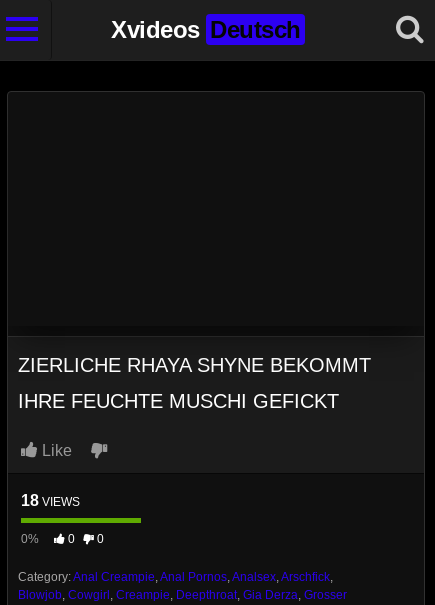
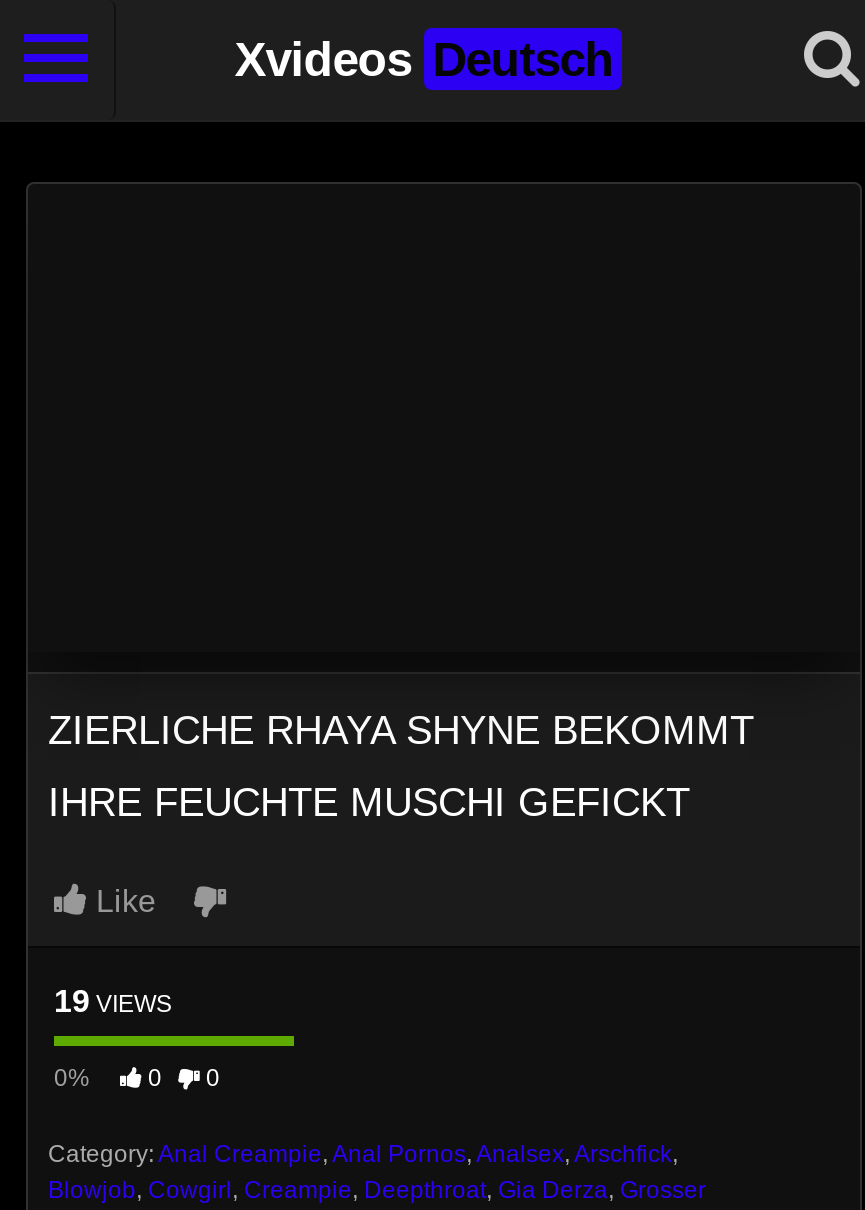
[21,492,80,509] 18 VIEWS -> [54,984,172,1018] 19 VIEWS

